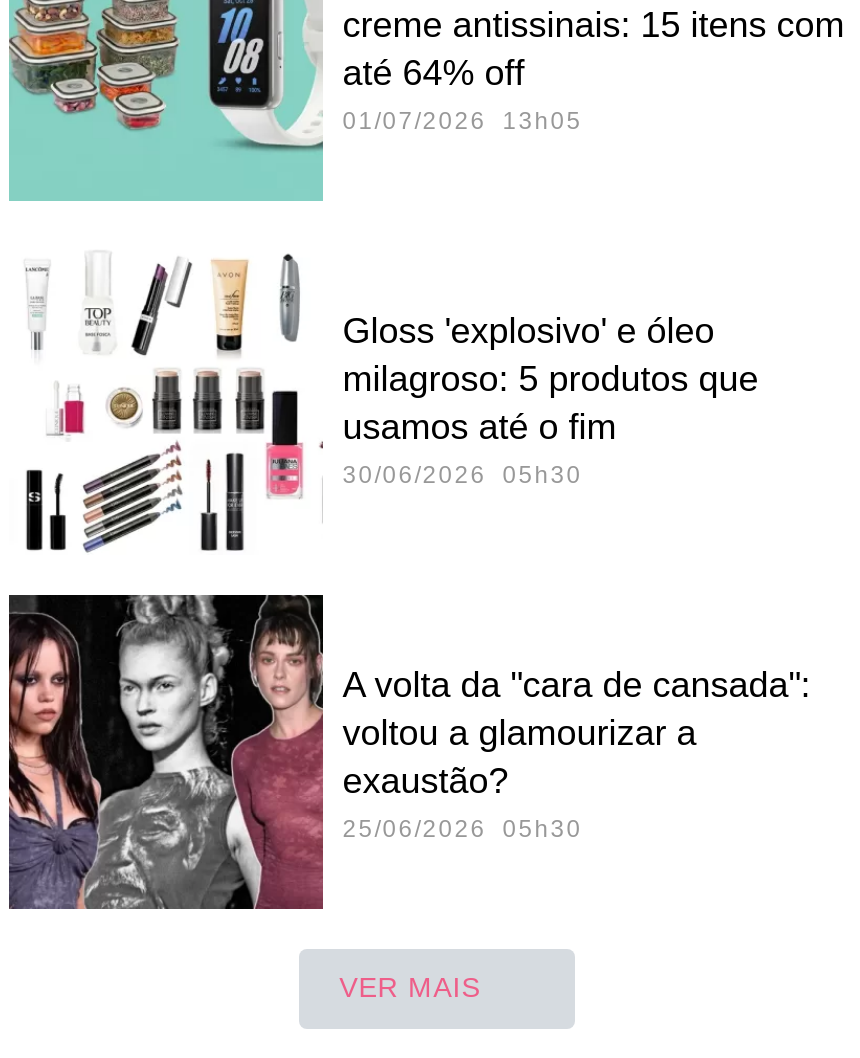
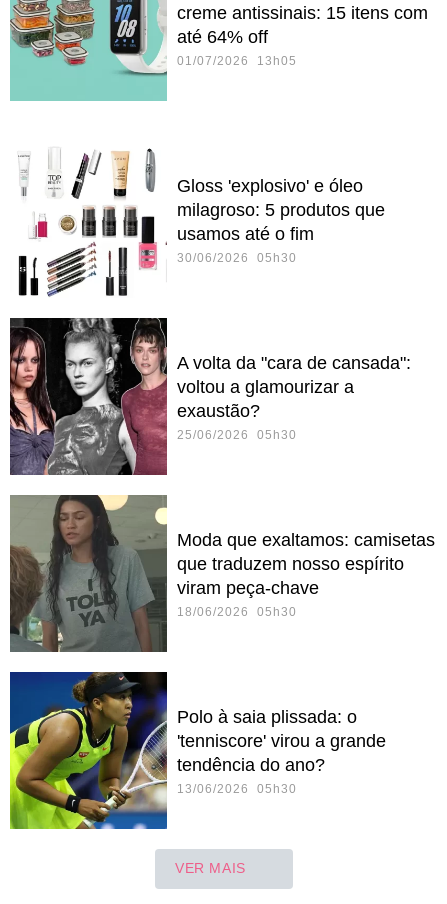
none -> [9,494,435,653] [image] | Moda que exaltamos: camisetas | que traduzem nosso espírito | viram peça-chave | 18/06/2026 05h30
none -> [9,671,386,830] [image] | Polo à saia plissada: o | 'tenniscore' virou a grande | tendência do ano? | 13/06/2026 05h30

